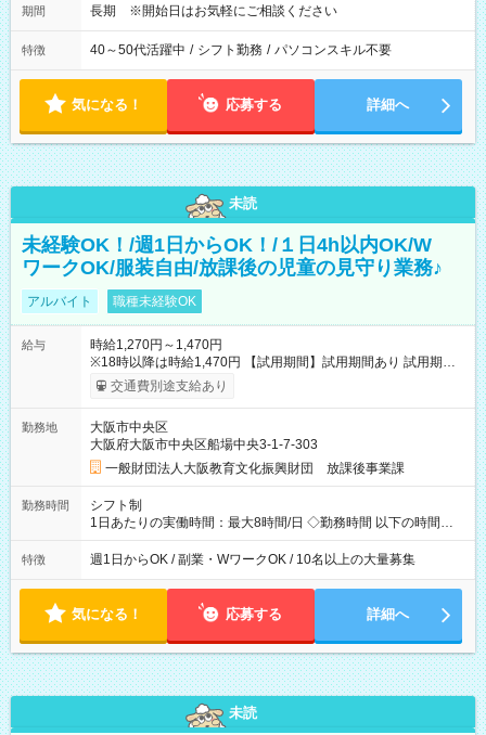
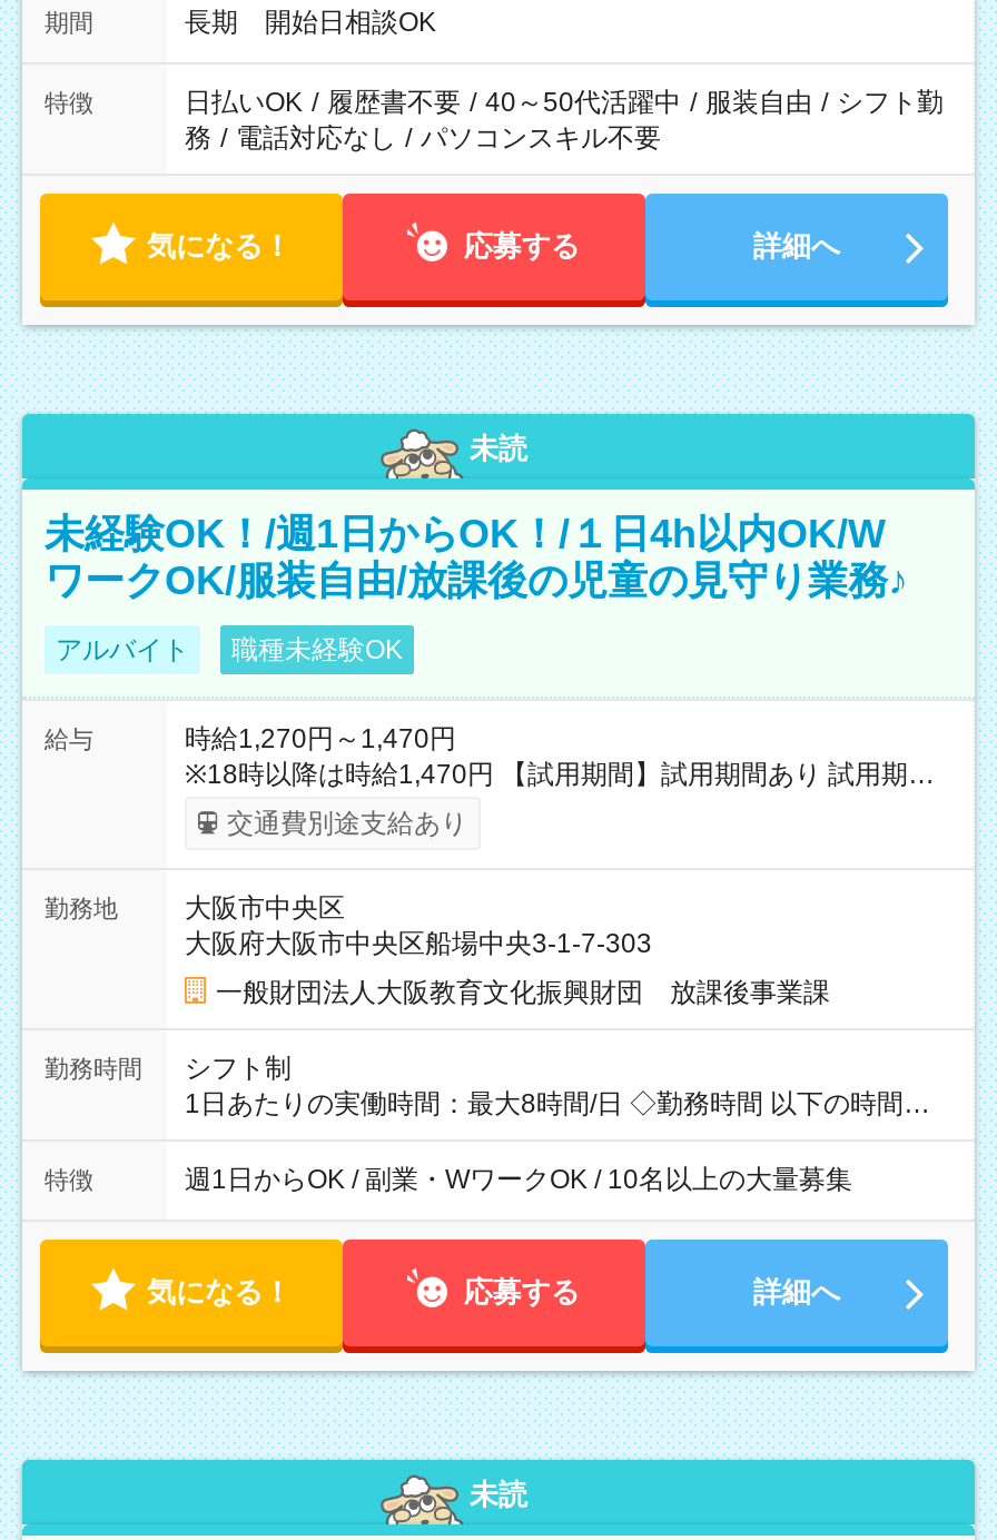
[90,3,335,18] 長期 ※開始日はお気軽にご相談ください -> [185,7,436,38] 長期 開始日相談OK
[90,42,392,57] 40～50代活躍中 / シフト勤務 / パソコンスキル不要 -> [185,87,944,154] 日払いOK / 履歴書不要 / 40～50代活躍中 / 服装自由 / シフト勤 | 務 / 電話対応なし / パソコンスキル不要

